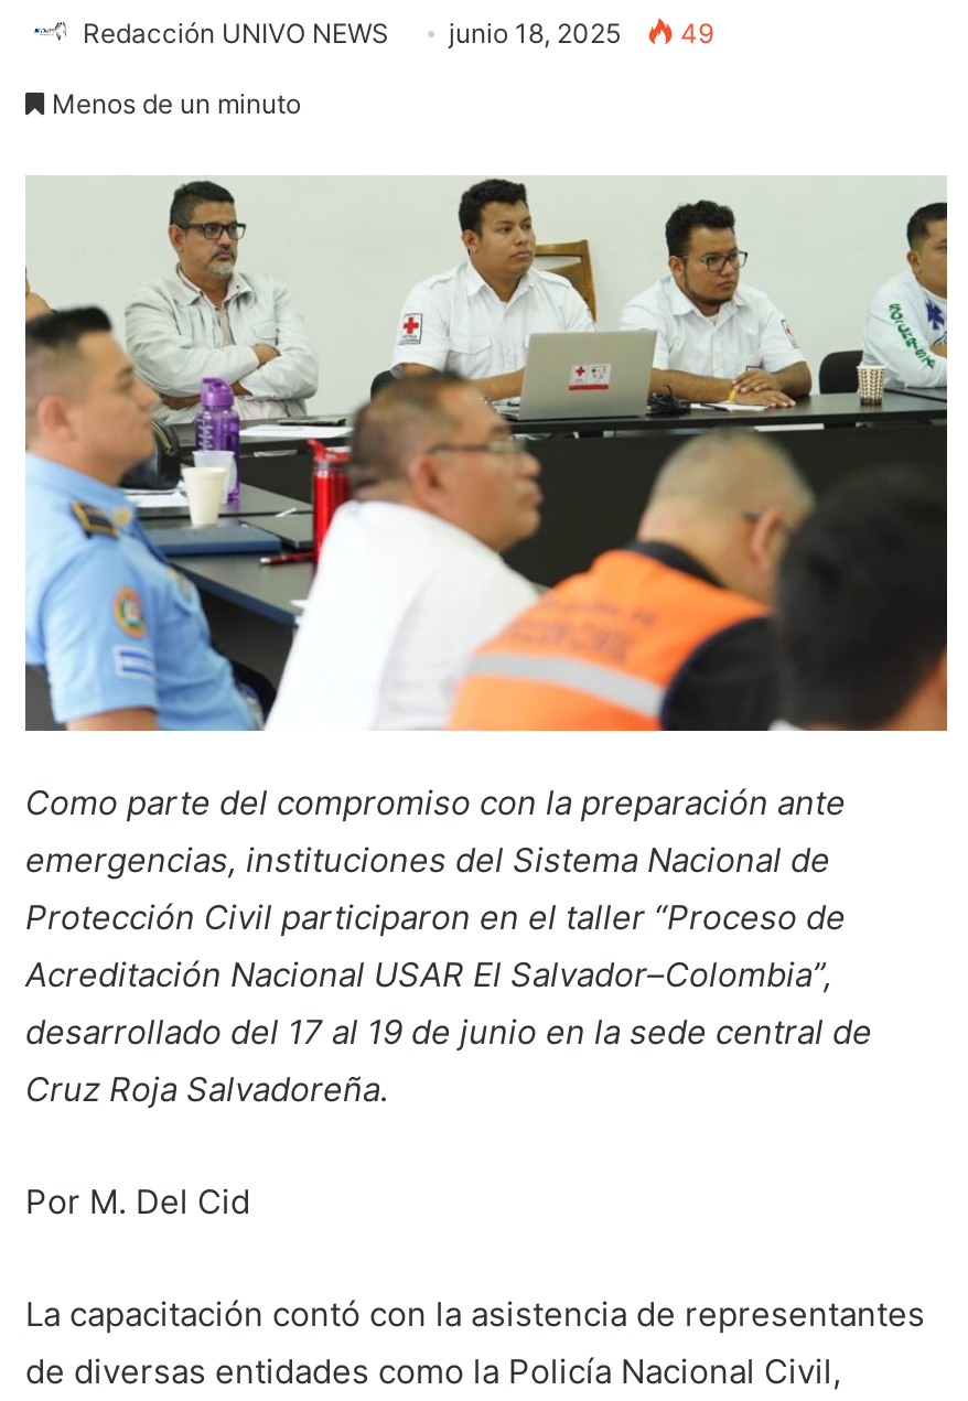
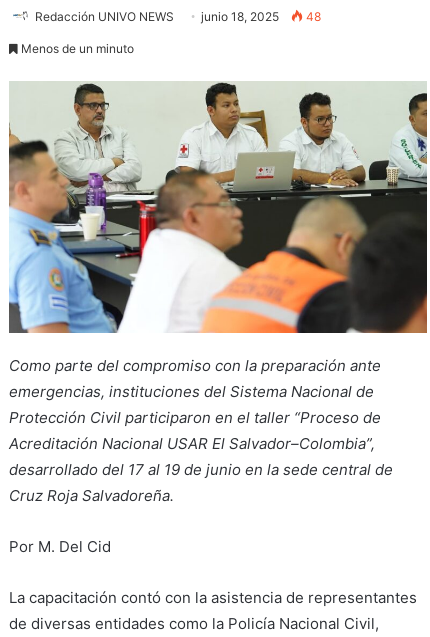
[83,17,713,50] Redacción UNIVO NEWS junio 18, 2025 49 -> [35,9,321,24] Redacción UNIVO NEWS junio 18, 2025 48

